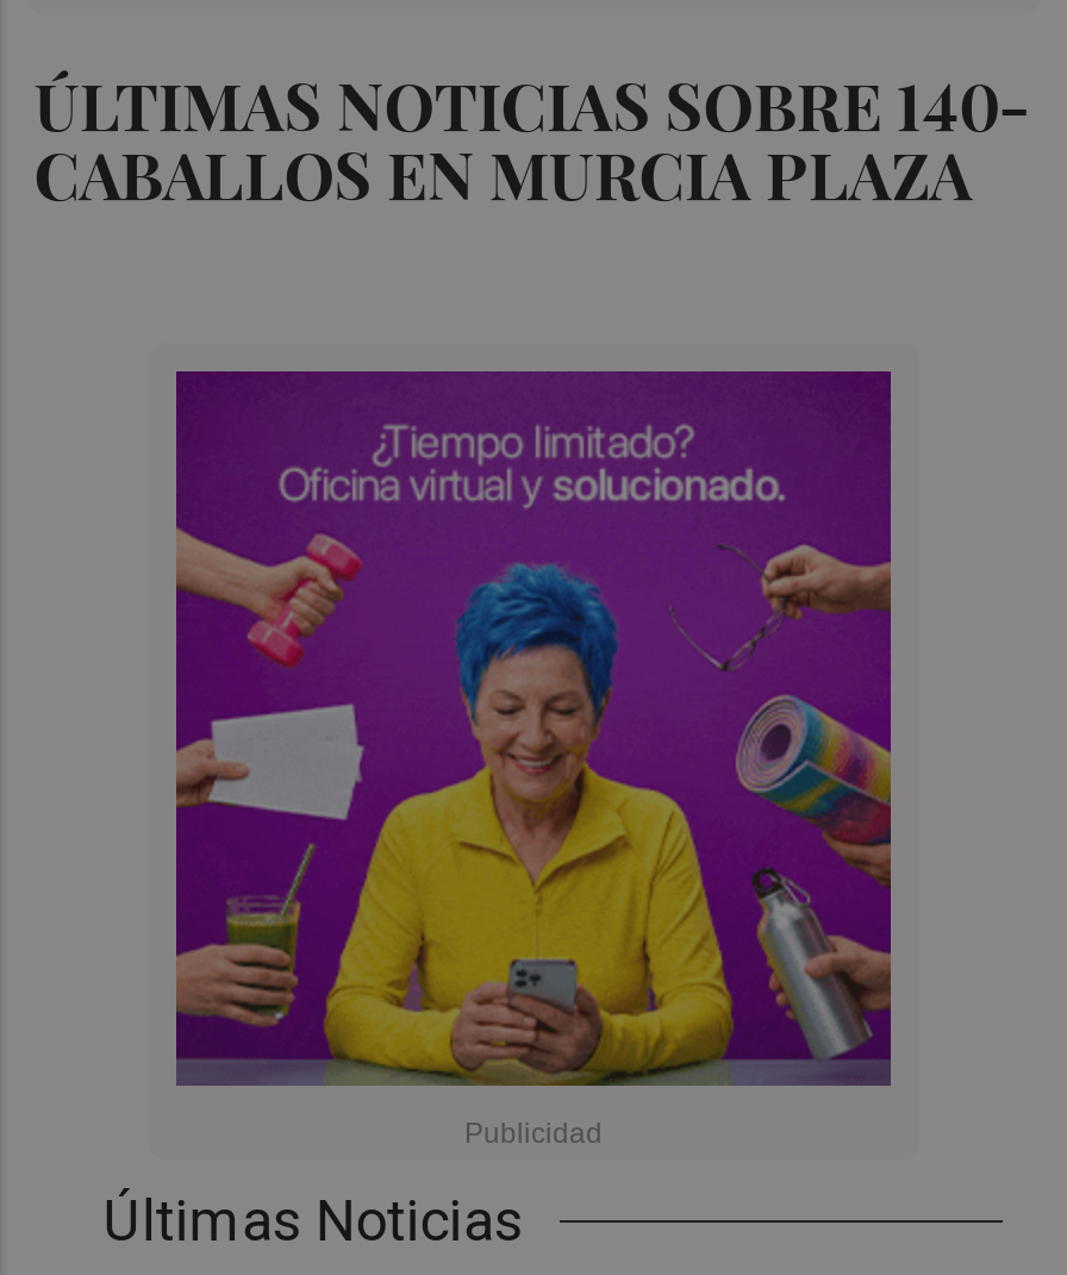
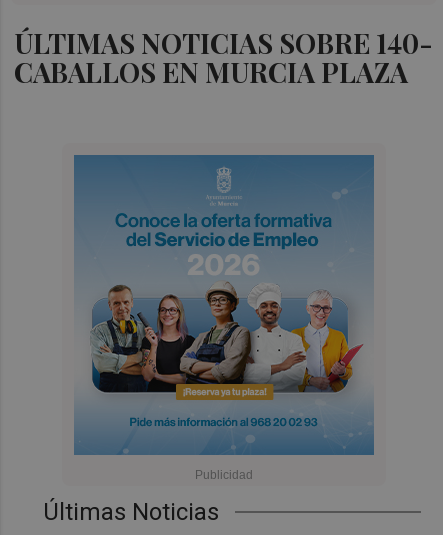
[174,369,893,1088] [image] -> [73,154,375,456] [image]

